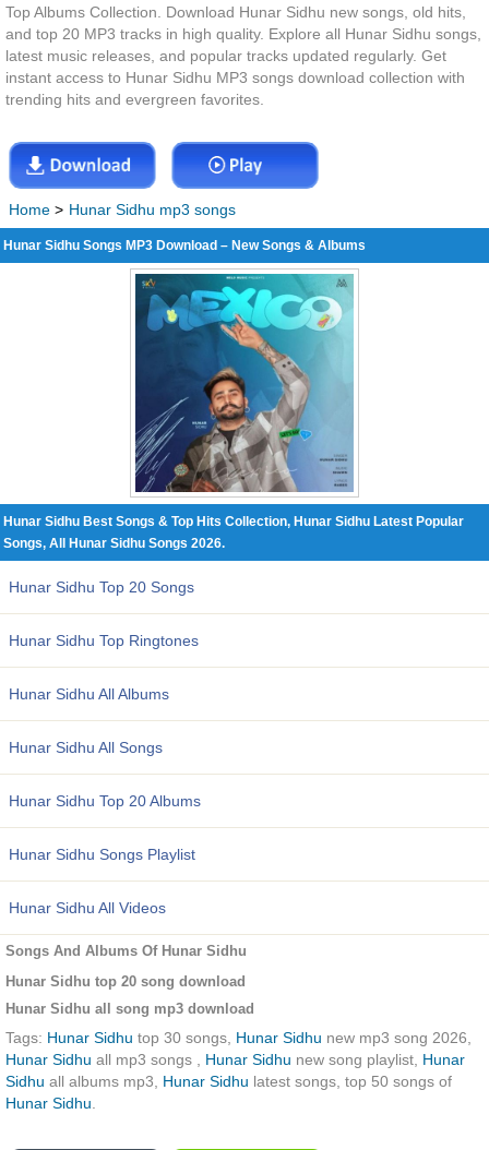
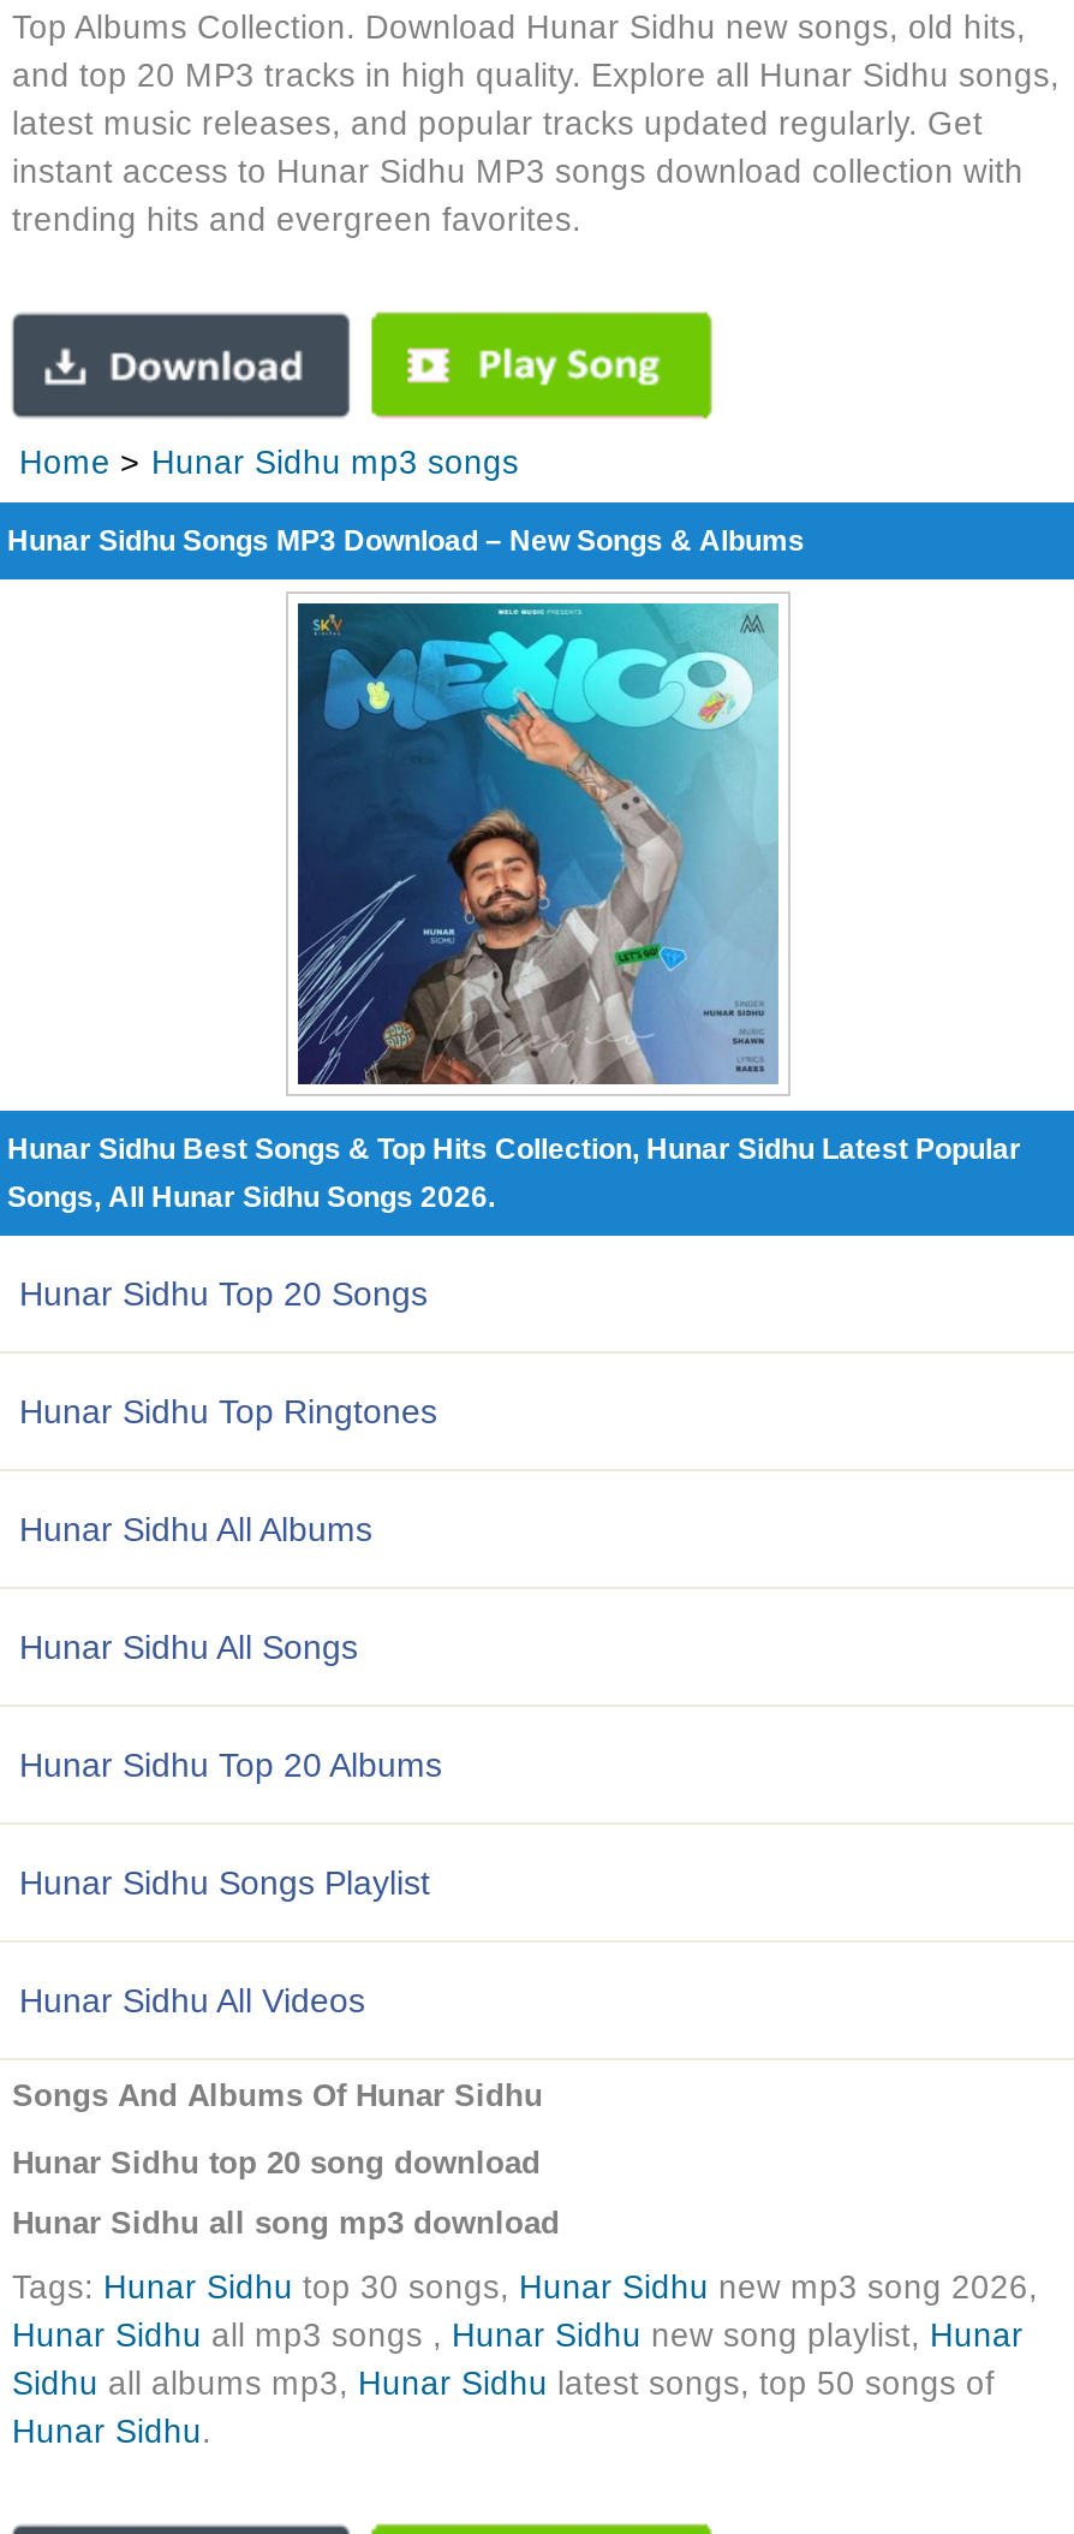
[5,142,158,190] [image] -> [10,310,351,421] [image]
[168,141,323,190] [image] -> [368,310,714,421] [image]

